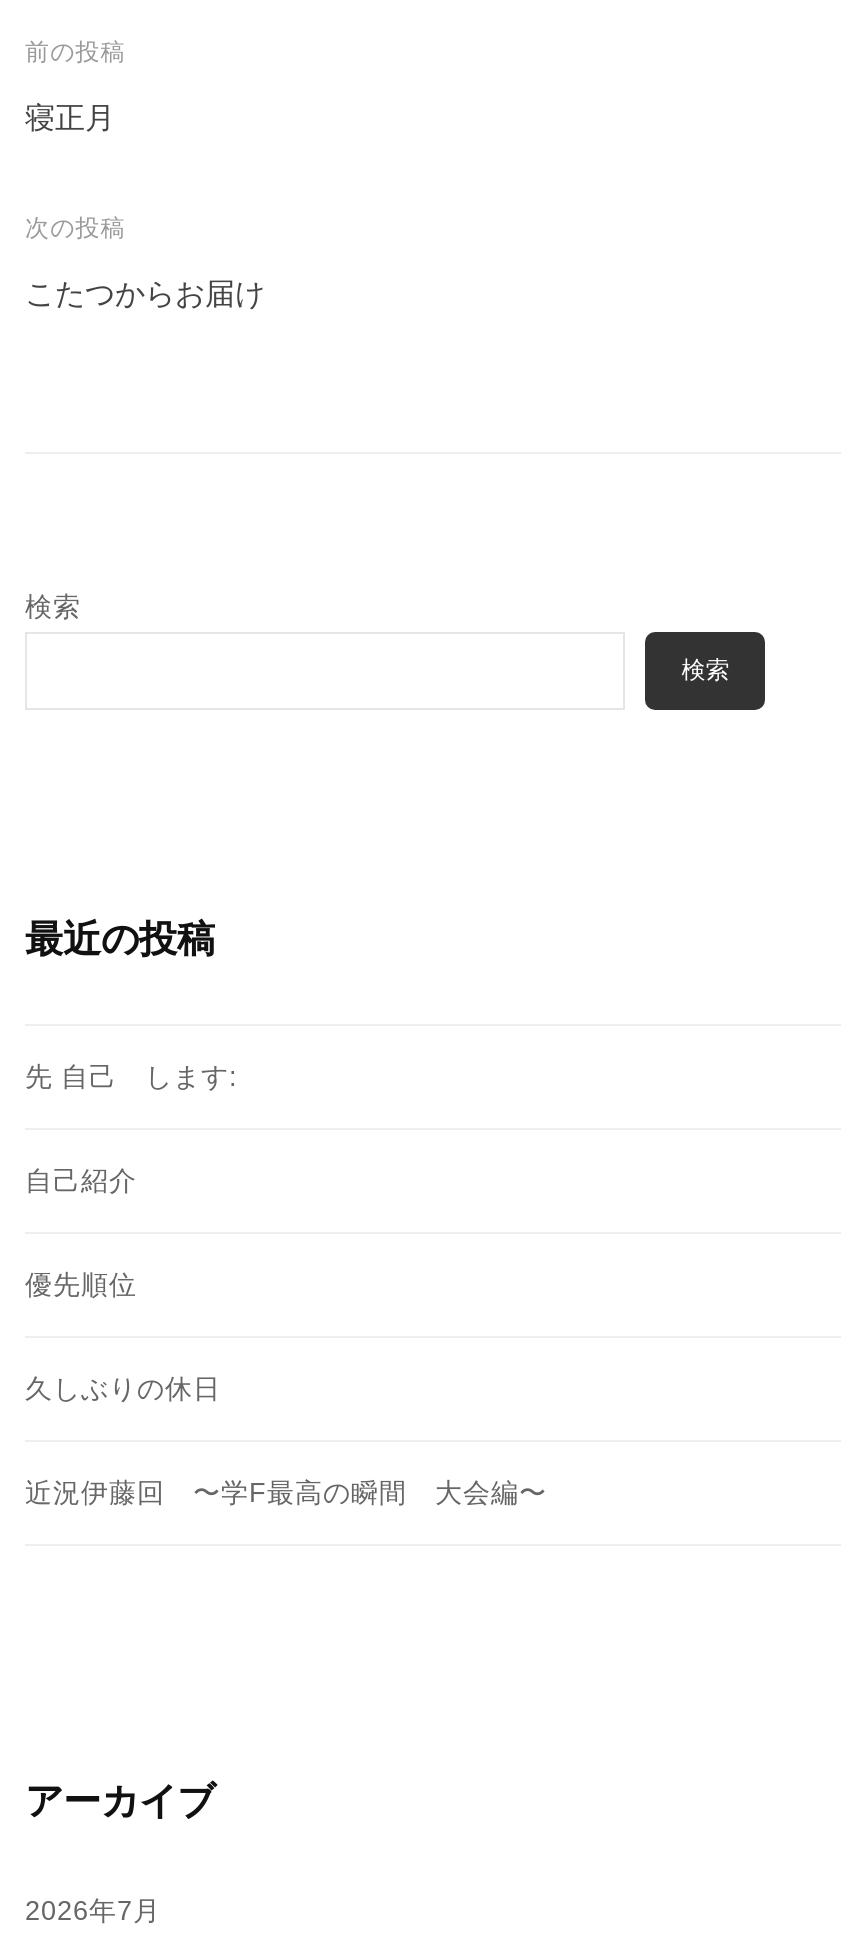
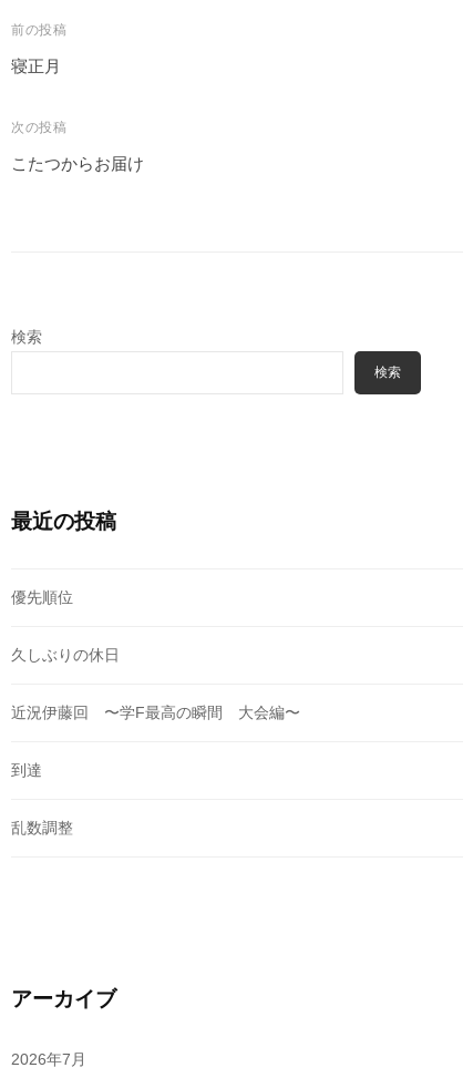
[25,1061,237,1195] 先 自己 します: | 自己紹介 -> none
moved [25,1269,547,1507] -> [11,589,300,721]: 優先順位 | 久しぶりの休日 | 近況伊藤回 〜学F最高の瞬間 大会編〜
none -> [11,762,73,836] 到達 | 乱数調整

